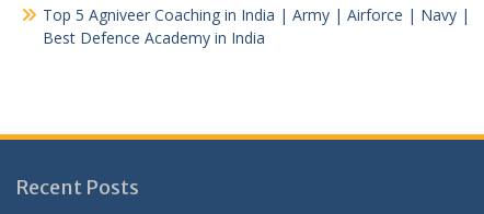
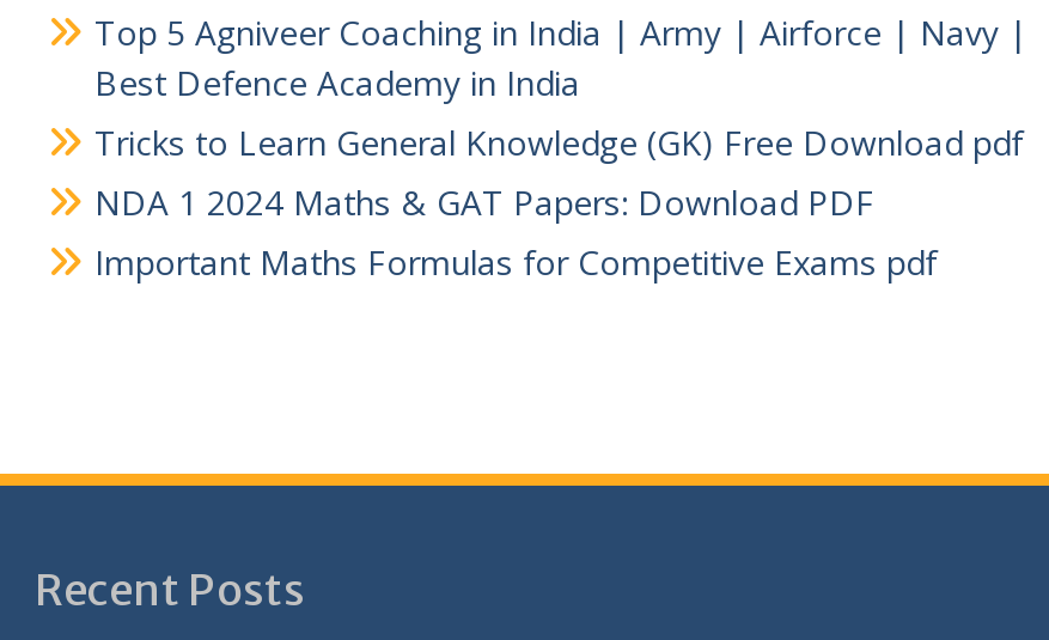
none -> [94,120,1023,285] Tricks to Learn General Knowledge (GK) Free Download pdf | NDA 1 2024 Maths & GAT Papers: Download PDF | Important Maths Formulas for Competitive Exams pdf

